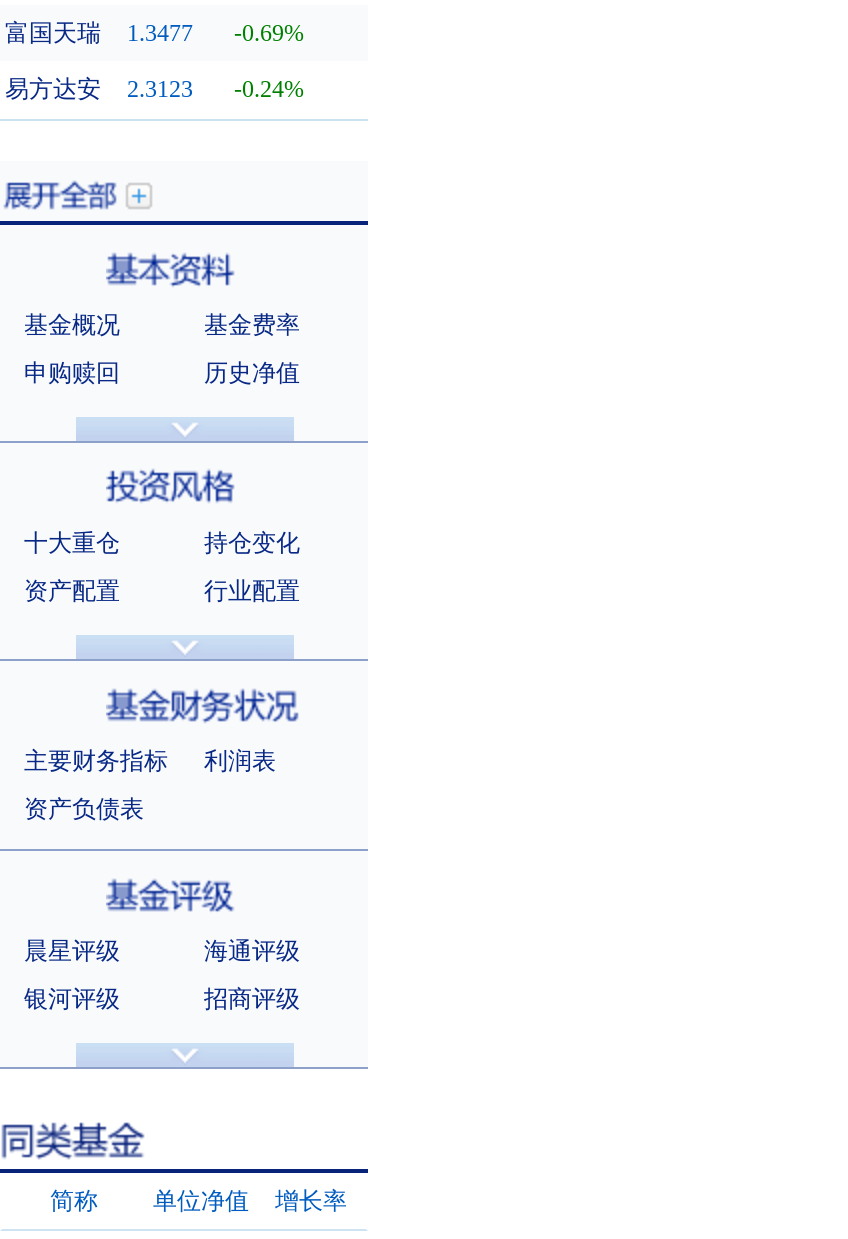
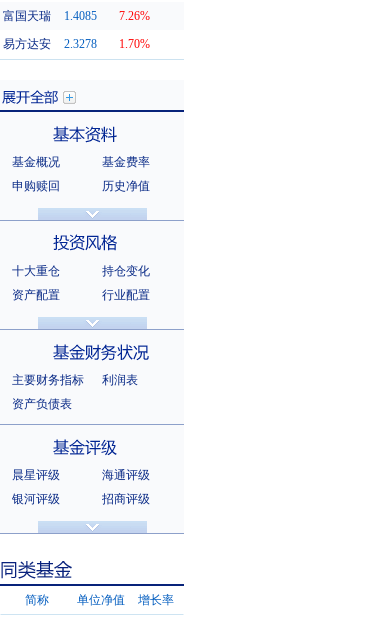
[127,19,193,47] 1.3477 -> [63,9,96,23] 1.4085
[234,19,304,47] -0.69% -> [119,9,150,23] 7.26%
[127,75,193,103] 2.3123 -> [63,37,96,51] 2.3278
[234,75,304,103] -0.24% -> [119,37,150,51] 1.70%

